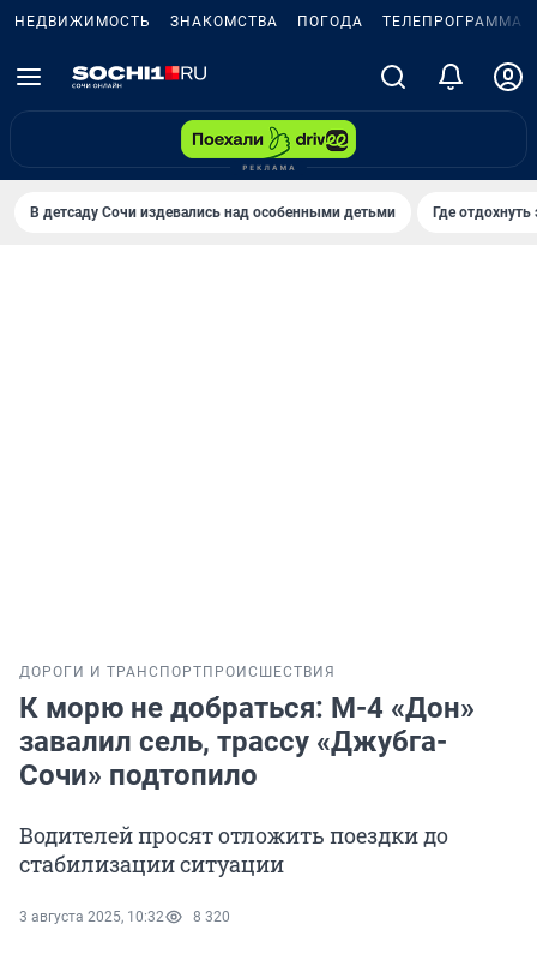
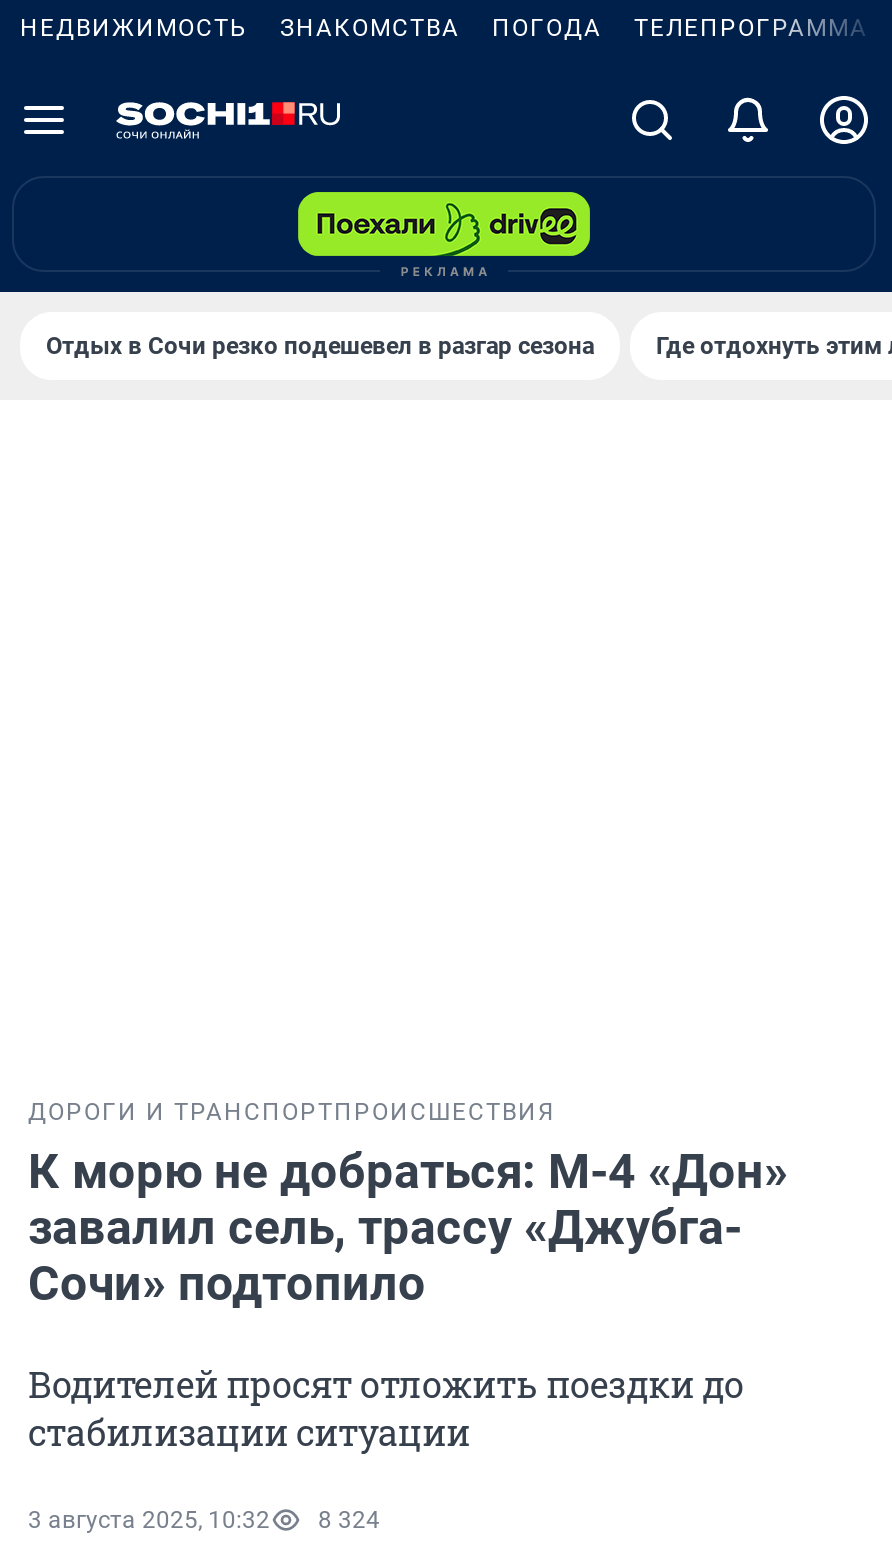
[30,204,396,221] В детсаду Сочи издевались над особенными детьми -> [46,332,594,360] Отдых в Сочи резко подешевел в разгар сезона
[193,909,230,925] 8 320 -> [318,1506,380,1534] 8 324

